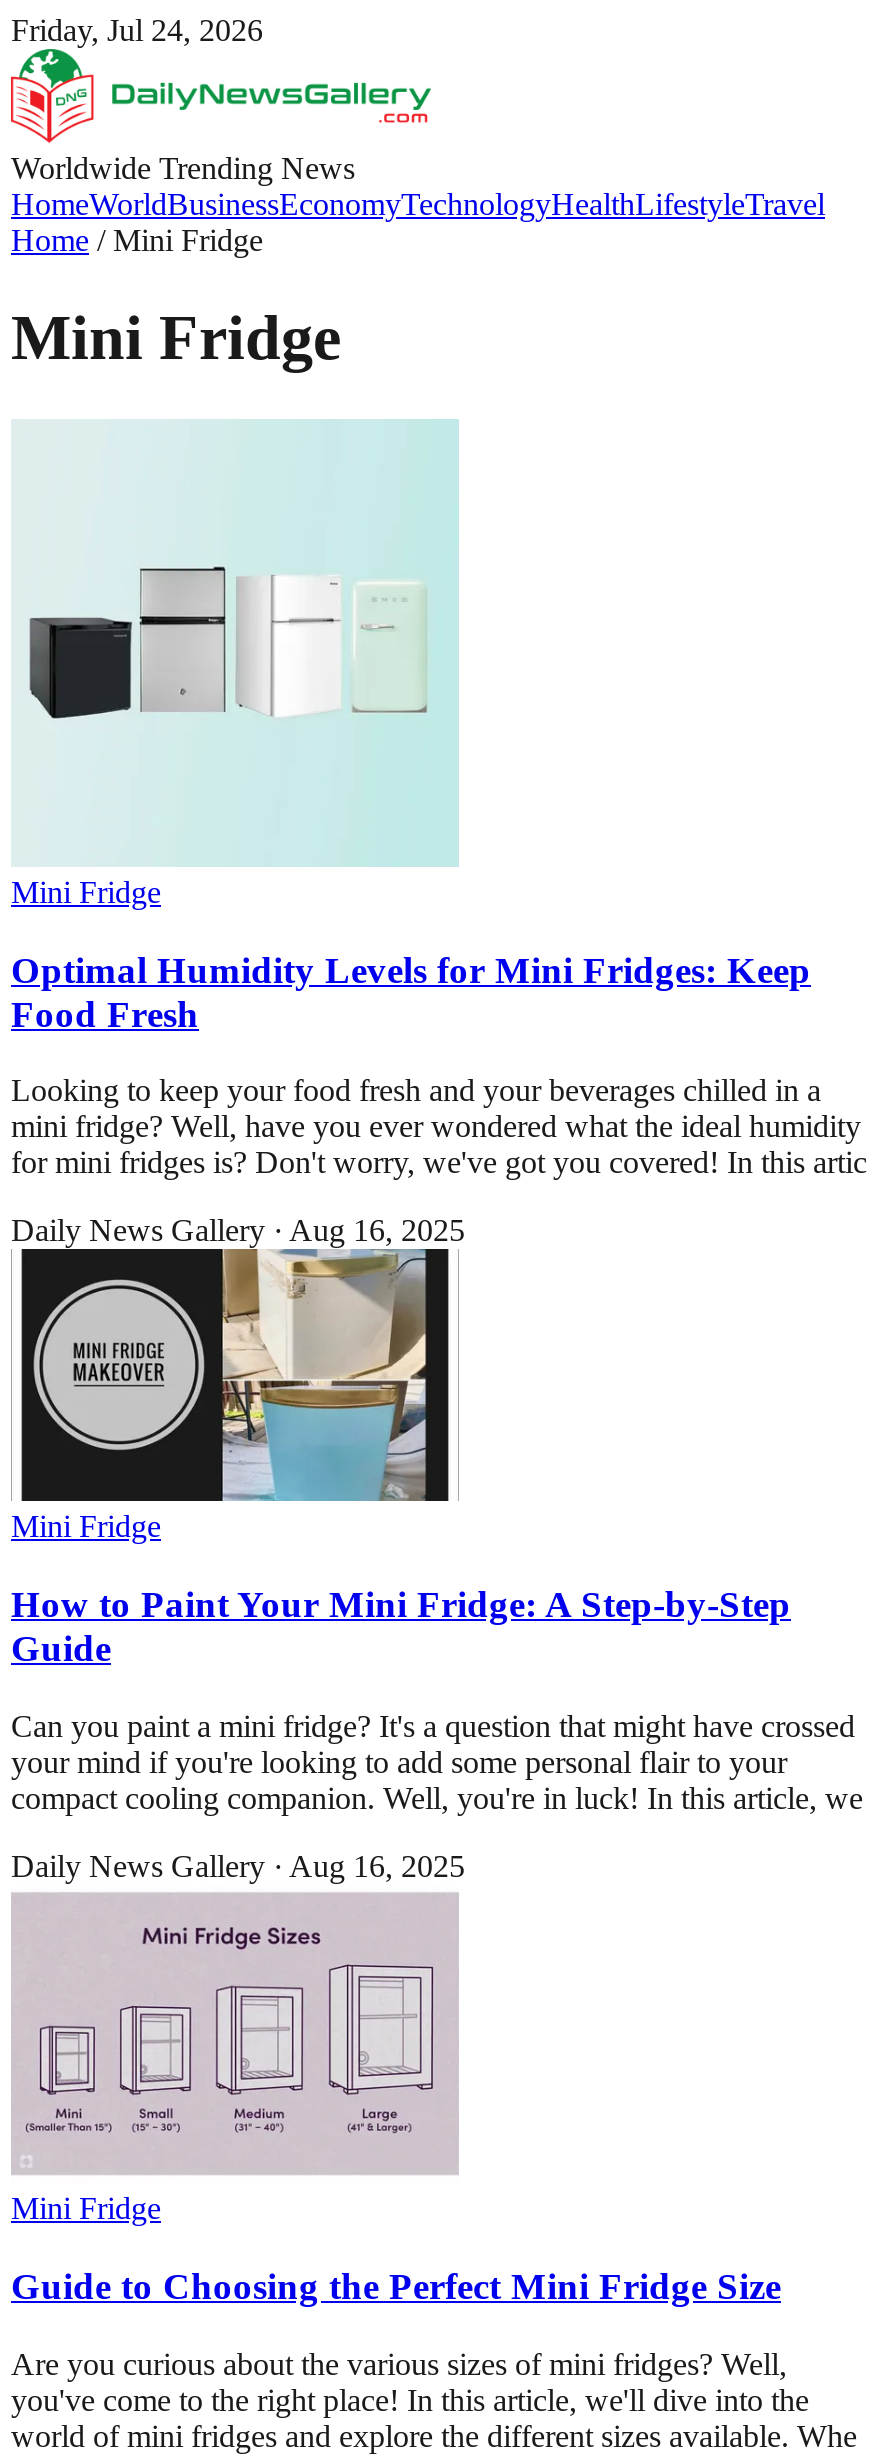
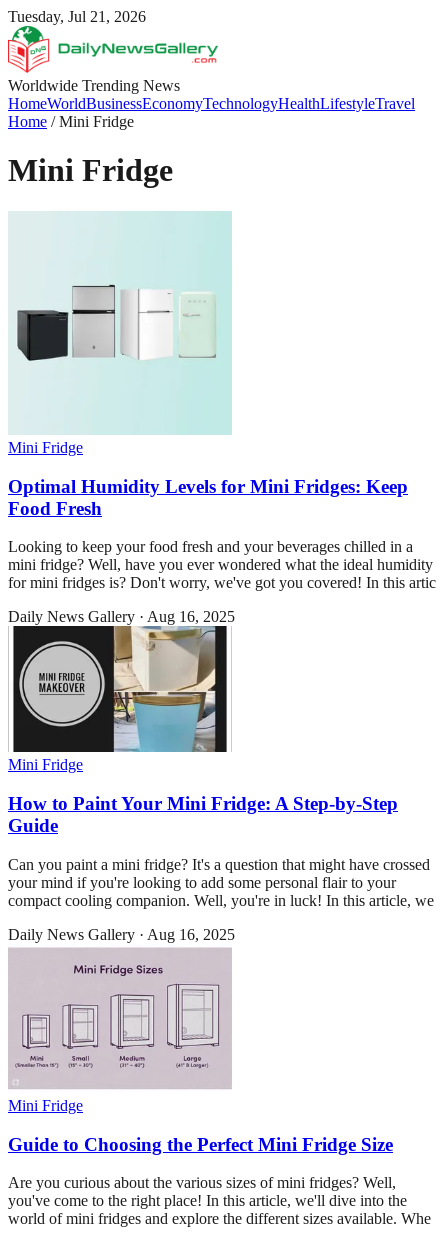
[11,13,263,47] Friday, Jul 24, 2026 -> [8,8,146,25] Tuesday, Jul 21, 2026

